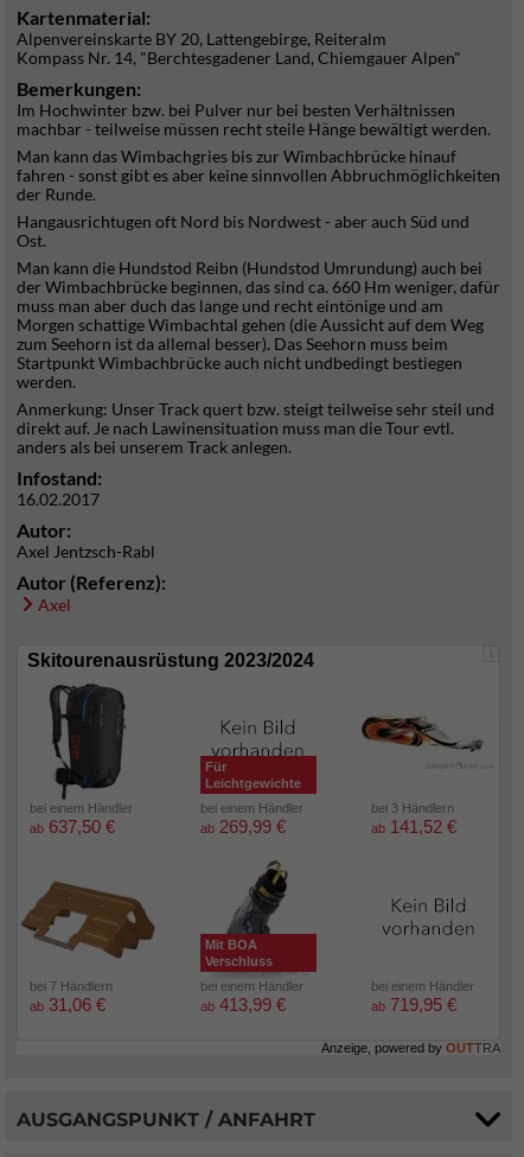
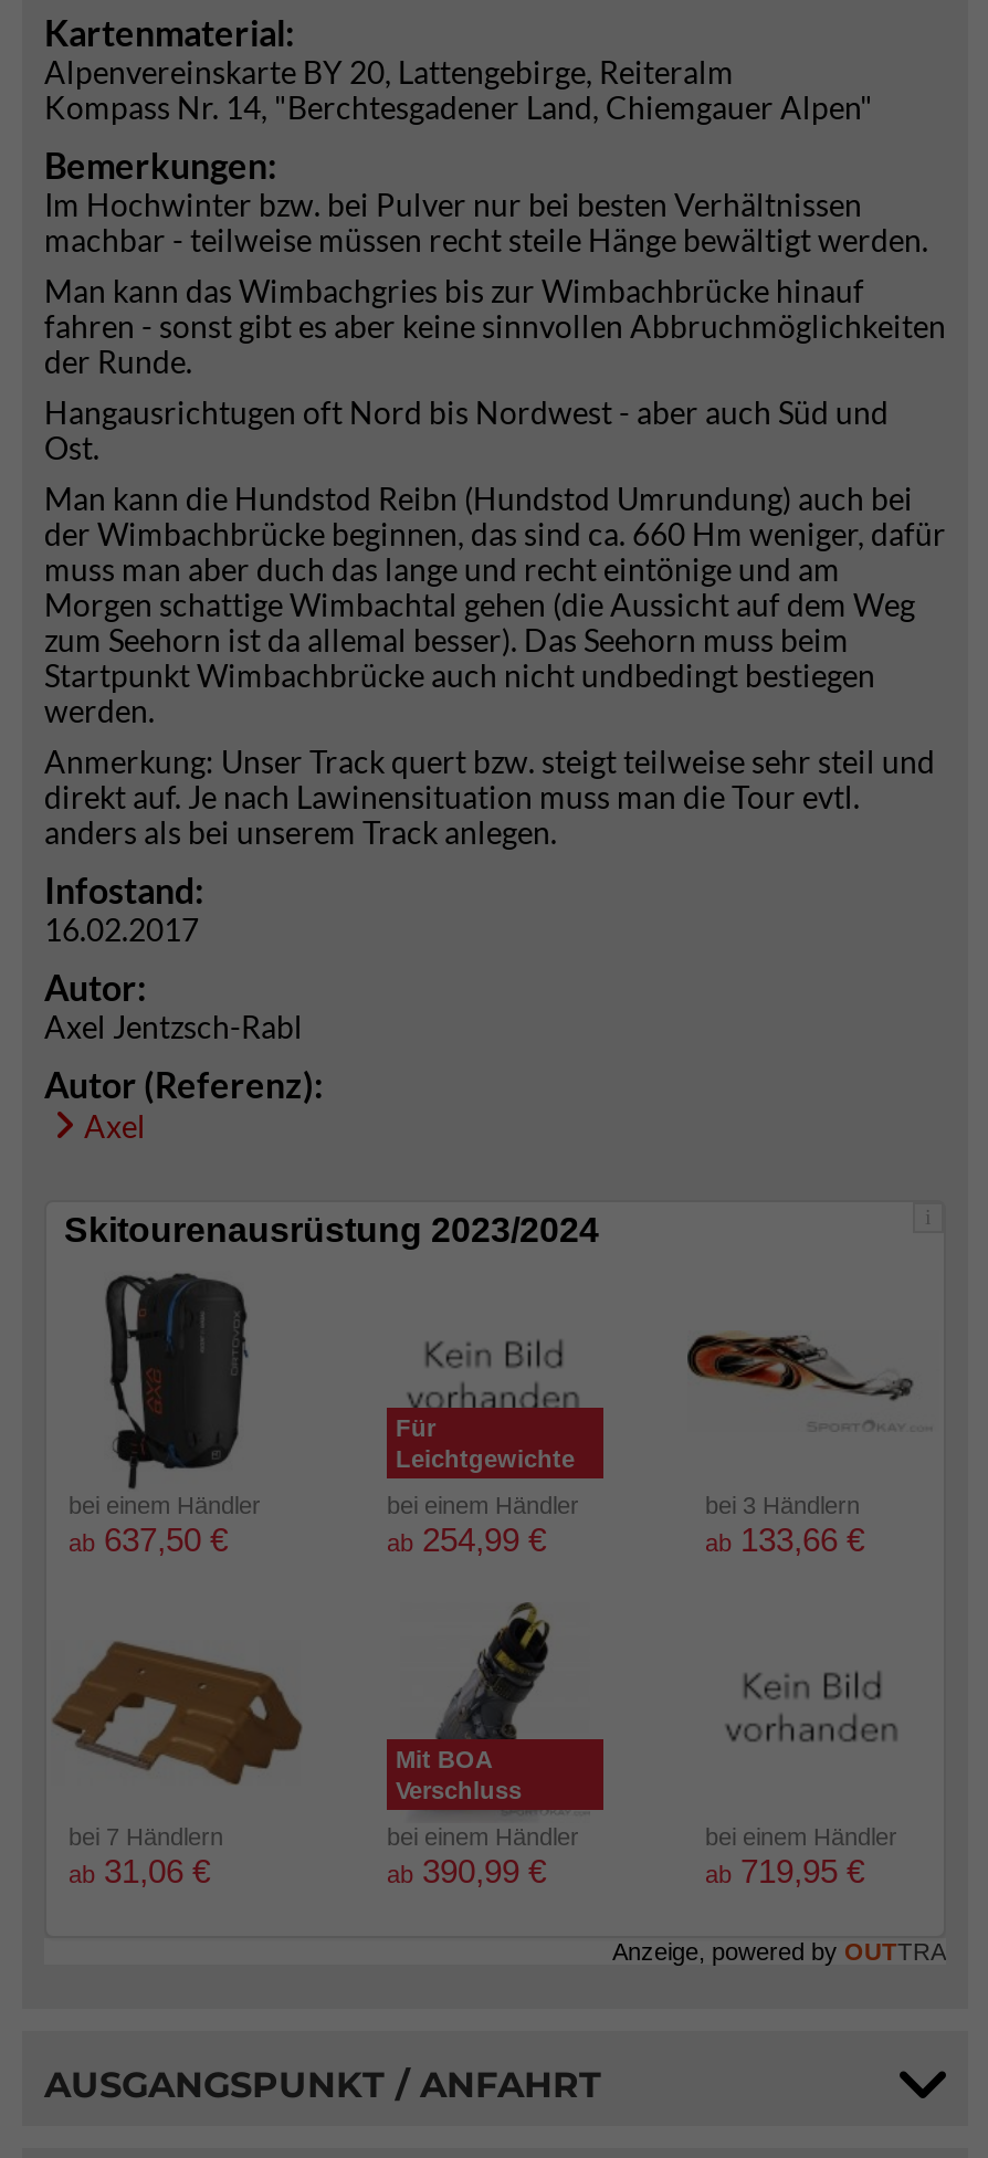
[200,816,286,837] ab 269,99 € -> [387,1520,546,1558] ab 254,99 €
[371,816,456,837] ab 141,52 € -> [705,1520,864,1558] ab 133,66 €
[200,994,286,1015] ab 413,99 € -> [387,1852,546,1889] ab 390,99 €

